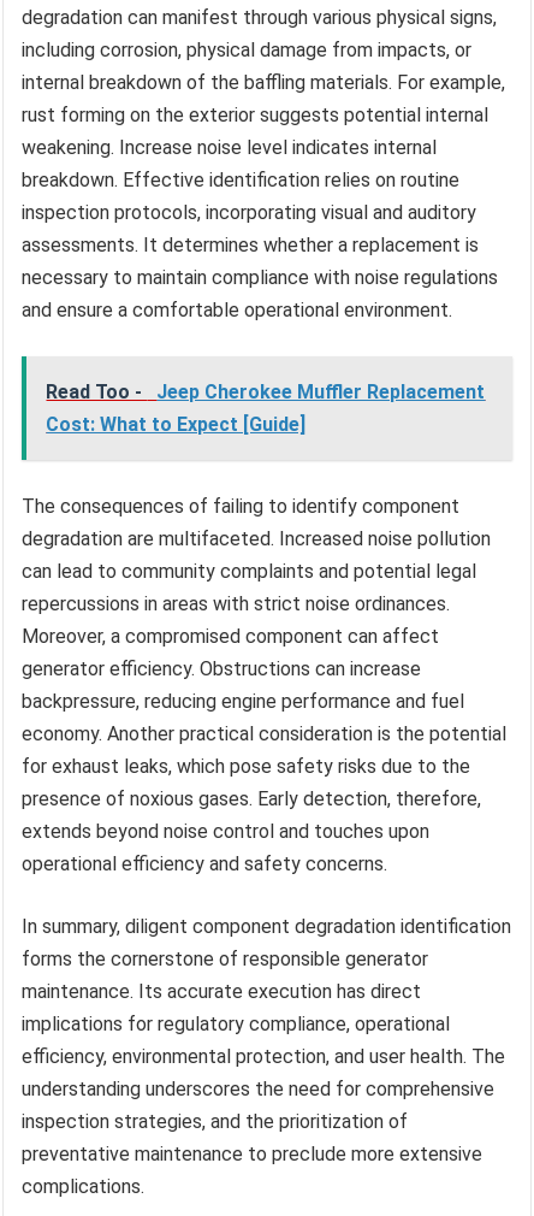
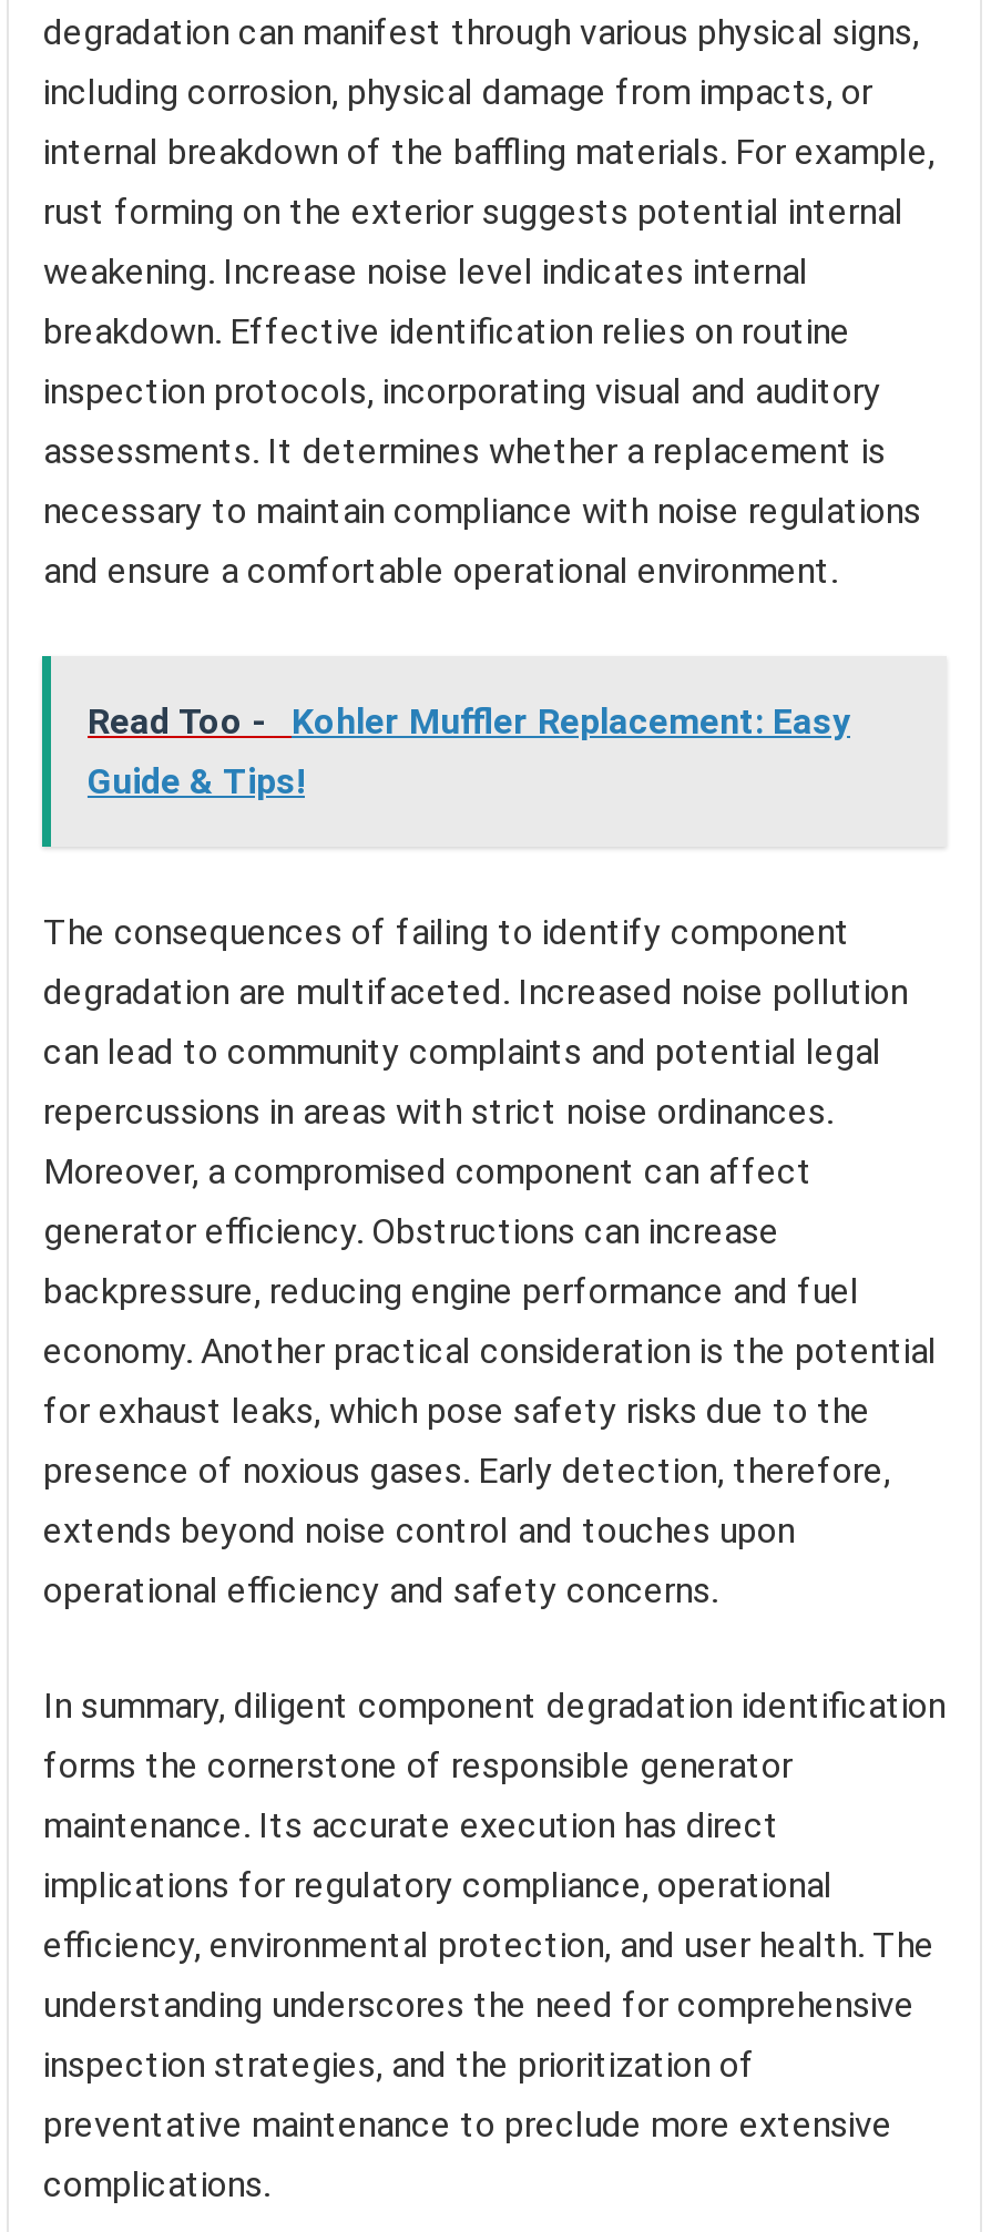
[46,381,485,436] Read Too - Jeep Cherokee Muffler Replacement | Cost: What to Expect [Guide] -> [88,701,850,803] Read Too - Kohler Muffler Replacement: Easy | Guide & Tips!

